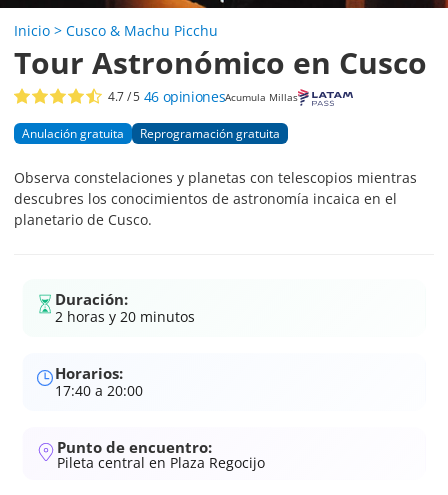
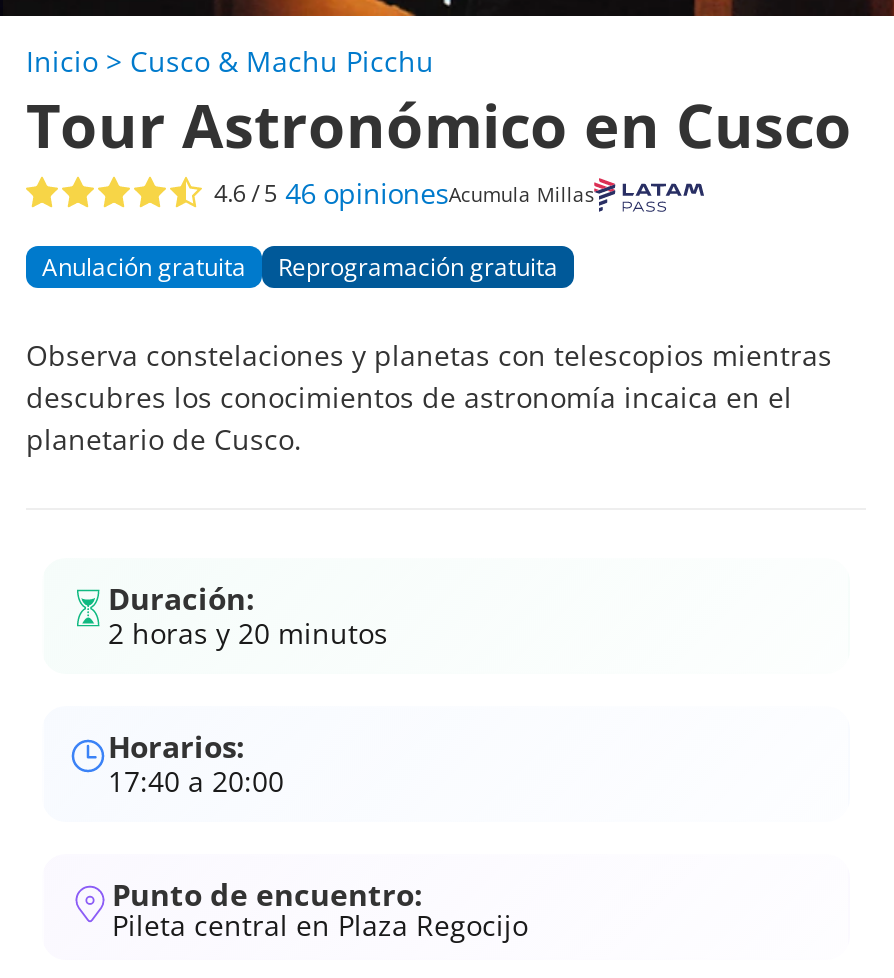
[108,87,298,106] 4.7 / 5 46 opinionesAcumula Millas -> [214,174,595,212] 4.6 / 5 46 opinionesAcumula Millas

